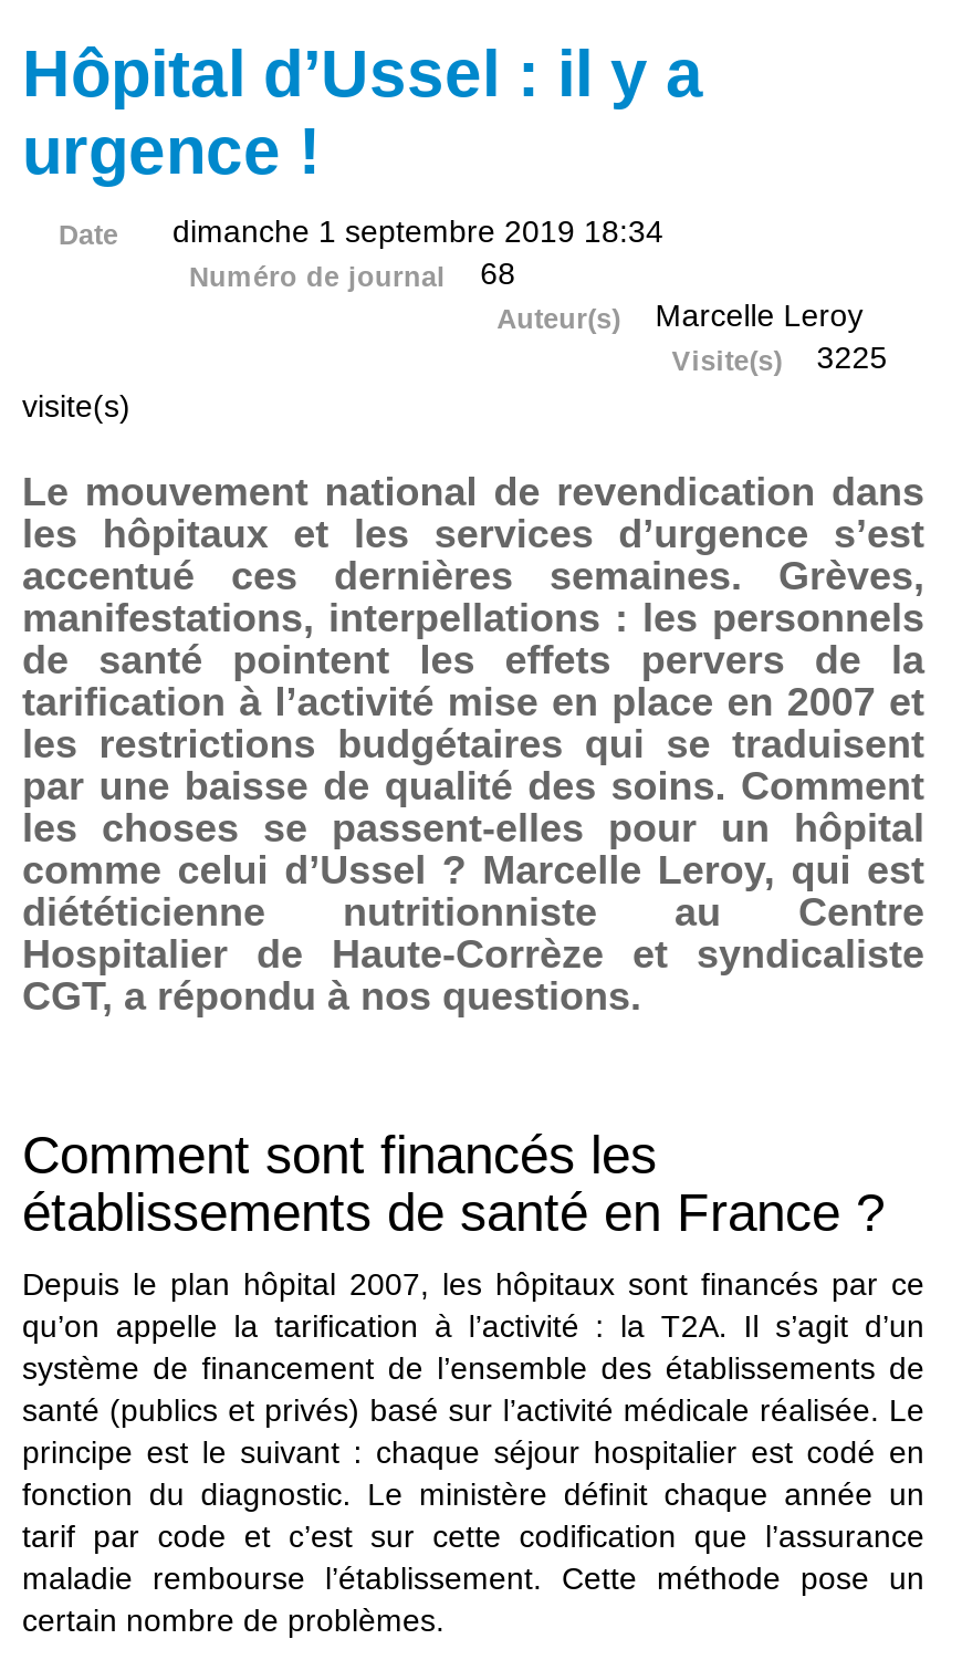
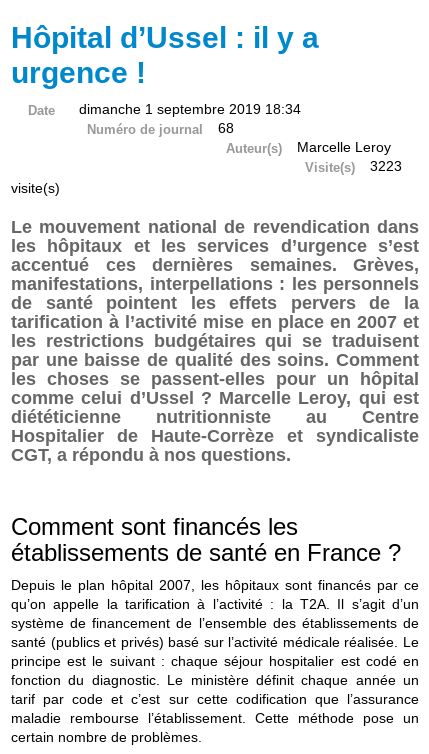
[672,340,887,376] Visite(s) 3225 -> [305,158,402,174] Visite(s) 3223

